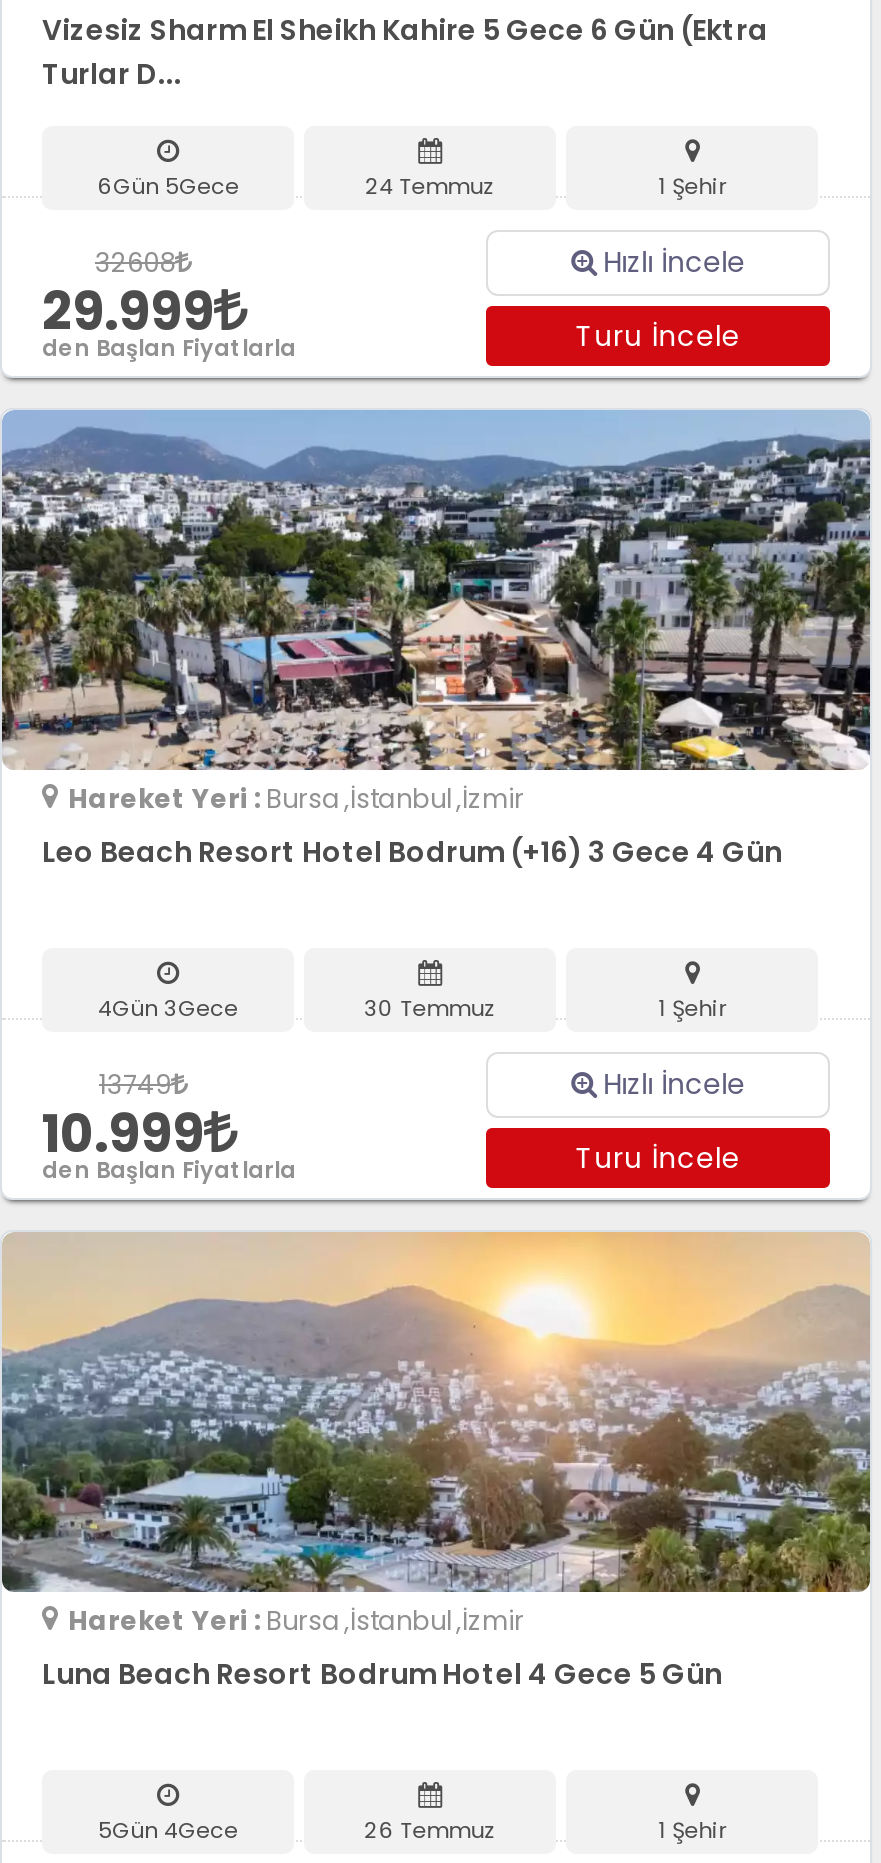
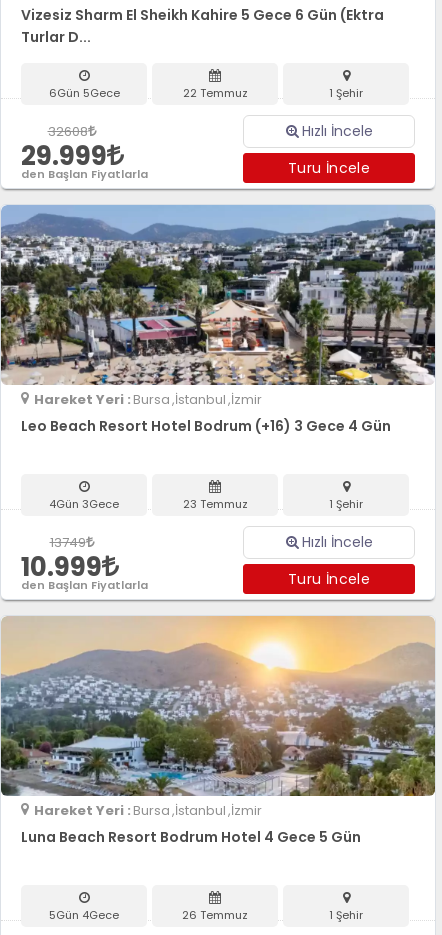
[365,169,495,201] 24 Temmuz -> [183,84,248,100] 22 Temmuz
[364,991,496,1023] 30 Temmuz -> [183,495,248,511] 23 Temmuz

